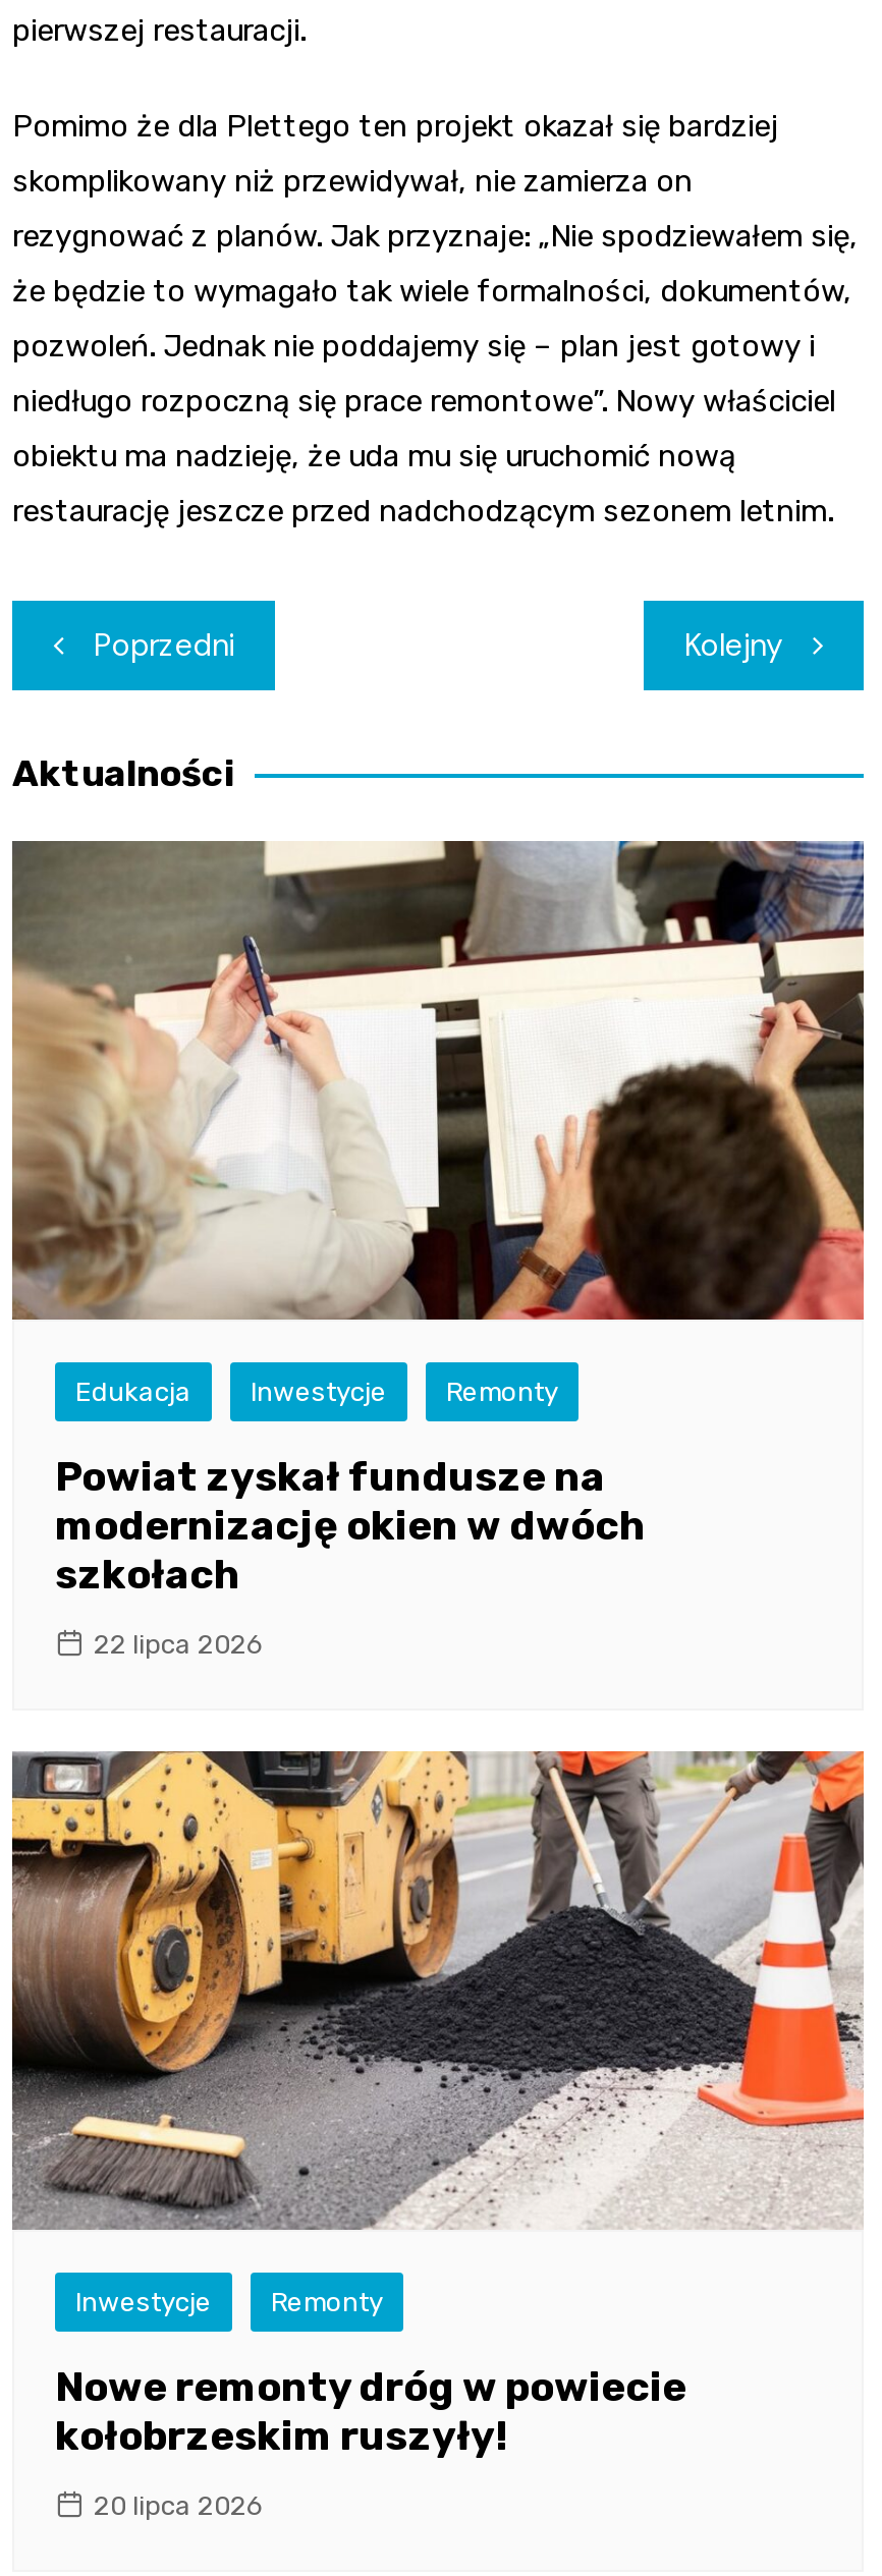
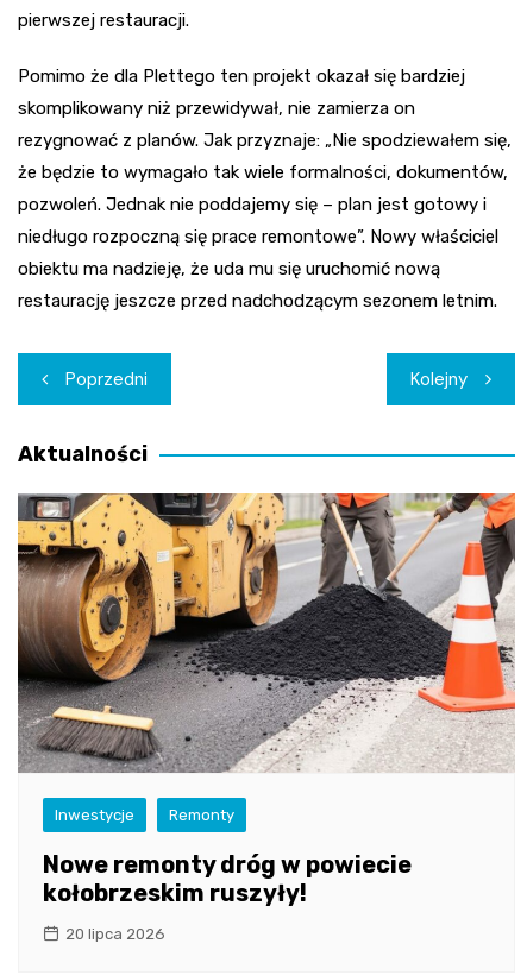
[10,840,866,1660] [image] | Edukacja | Inwestycje | Remonty | Powiat zyskał fundusze na | modernizację okien w dwóch | szkołach | 22 lipca 2026 -> none

